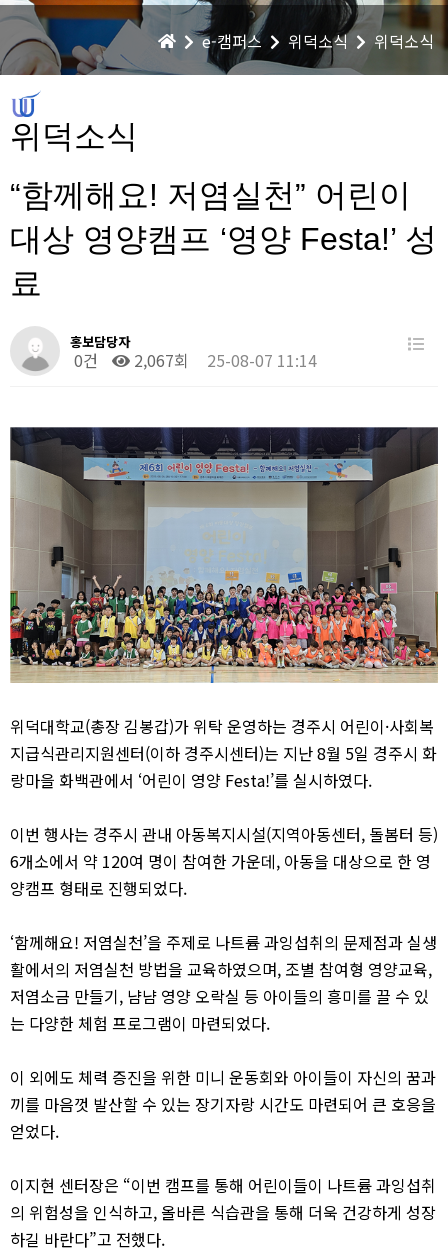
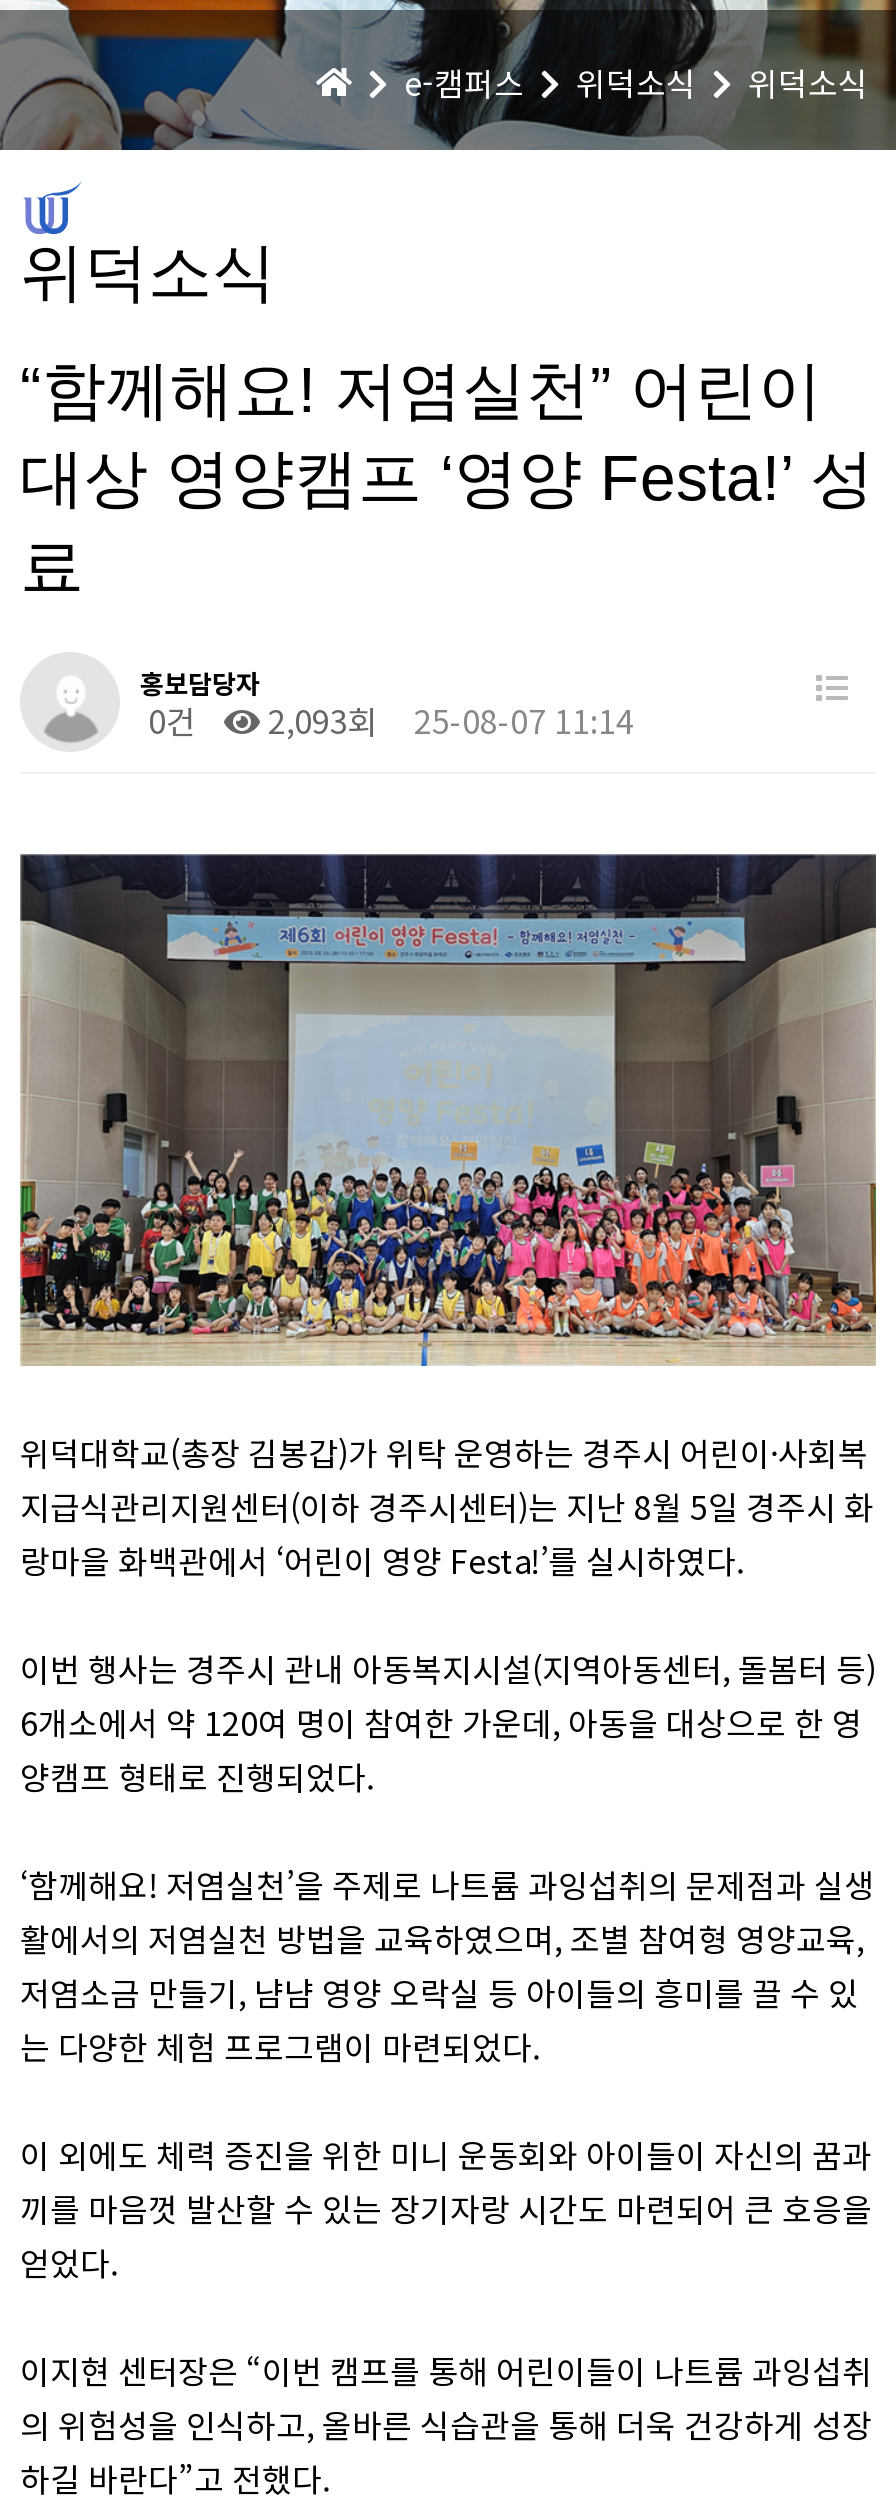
[70,348,317,372] 0건 2,067회 25-08-07 11:14 -> [140,696,634,744] 0건 2,093회 25-08-07 11:14

